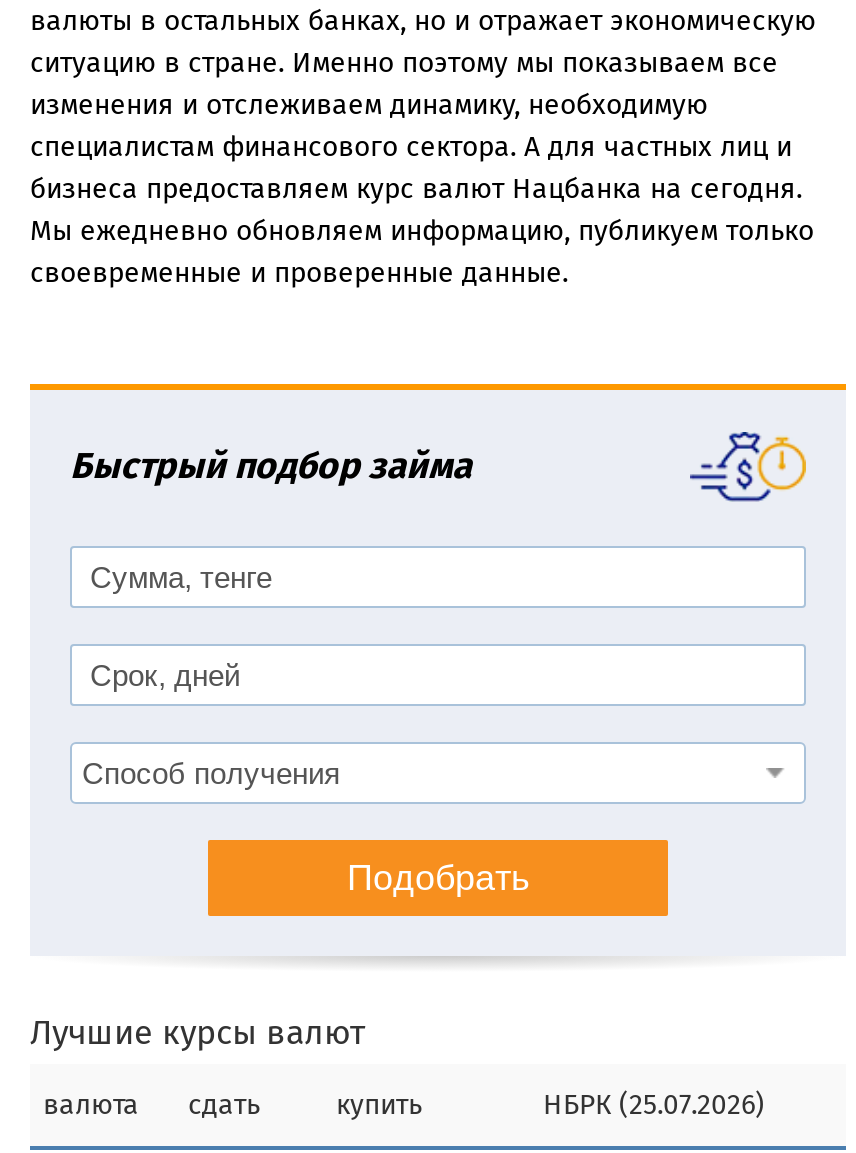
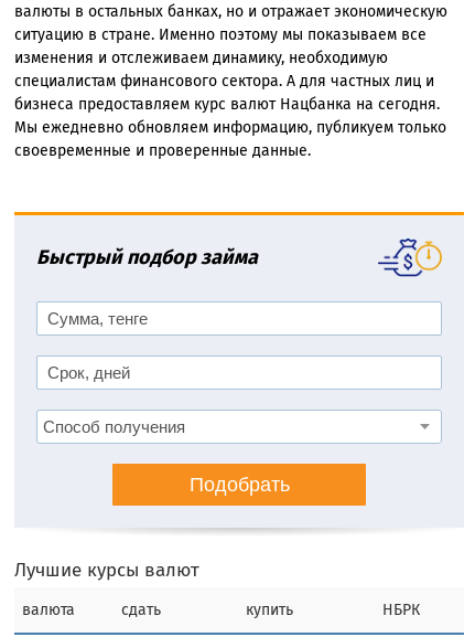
[543,1088,765,1122] НБРК (25.07.2026) -> [382,601,420,619] НБРК

